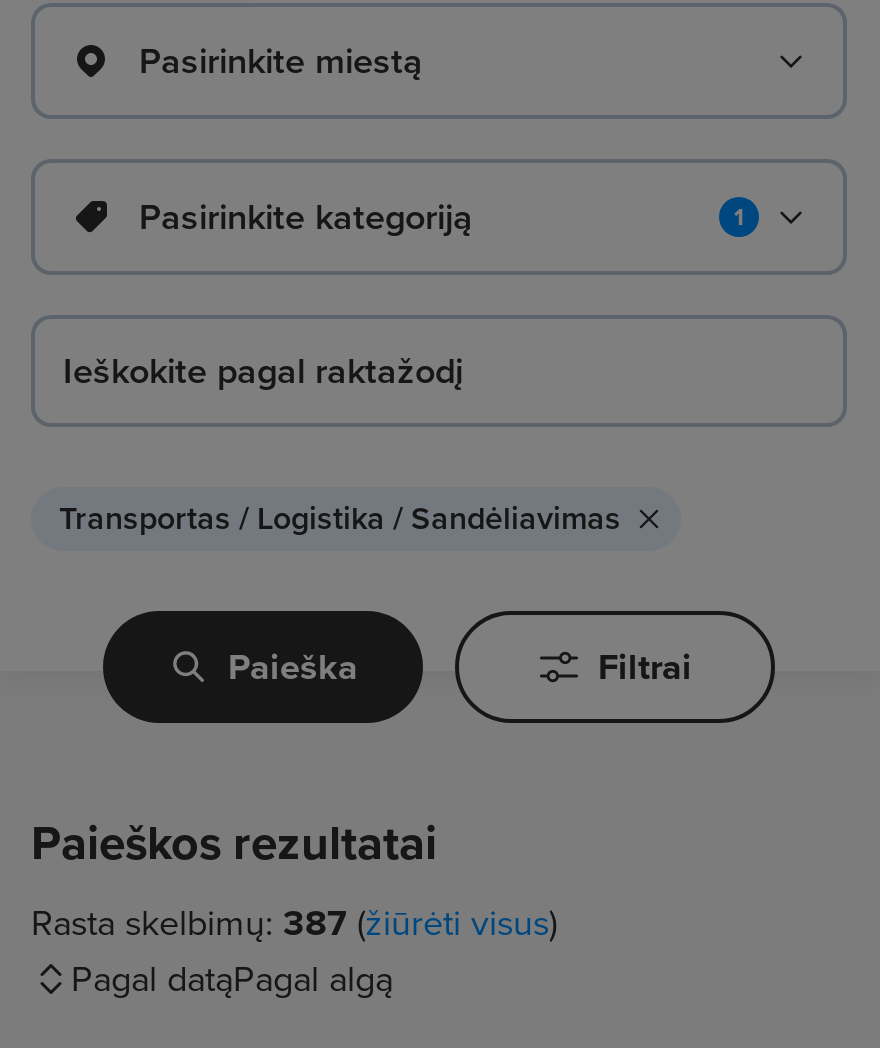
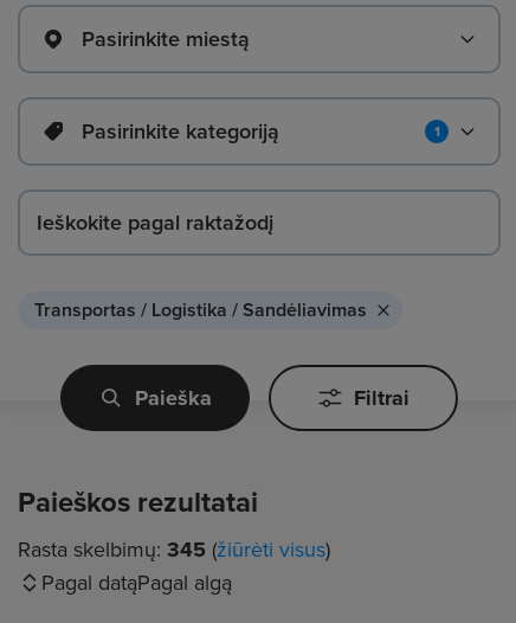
[31,897,557,949] Rasta skelbimų: 387 (žiūrėti visus) -> [18,534,330,565] Rasta skelbimų: 345 (žiūrėti visus)

